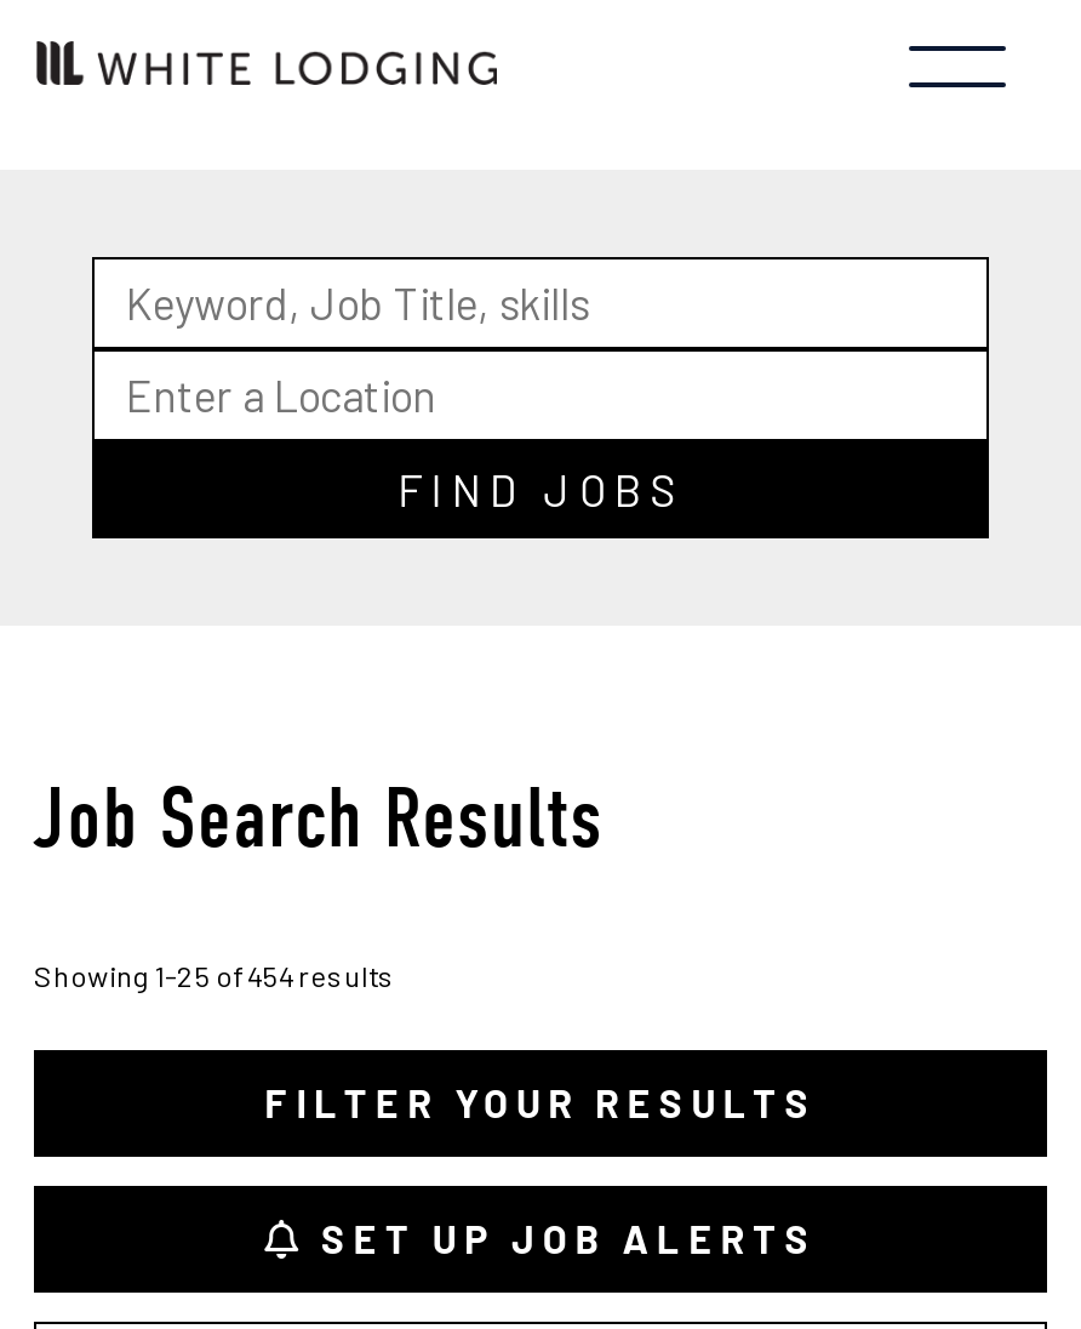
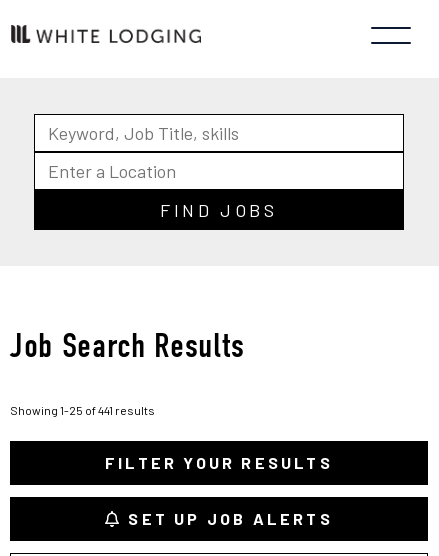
[34,958,405,992] Showing 1-25 of 454 results -> [10,403,159,417] Showing 1-25 of 441 results

